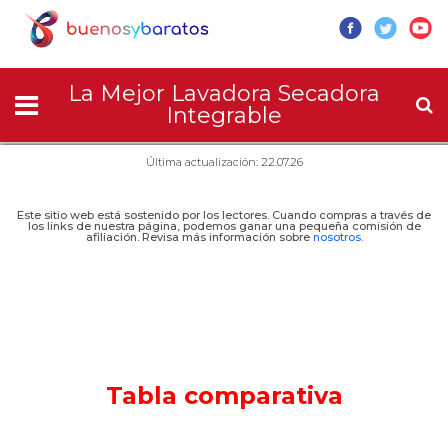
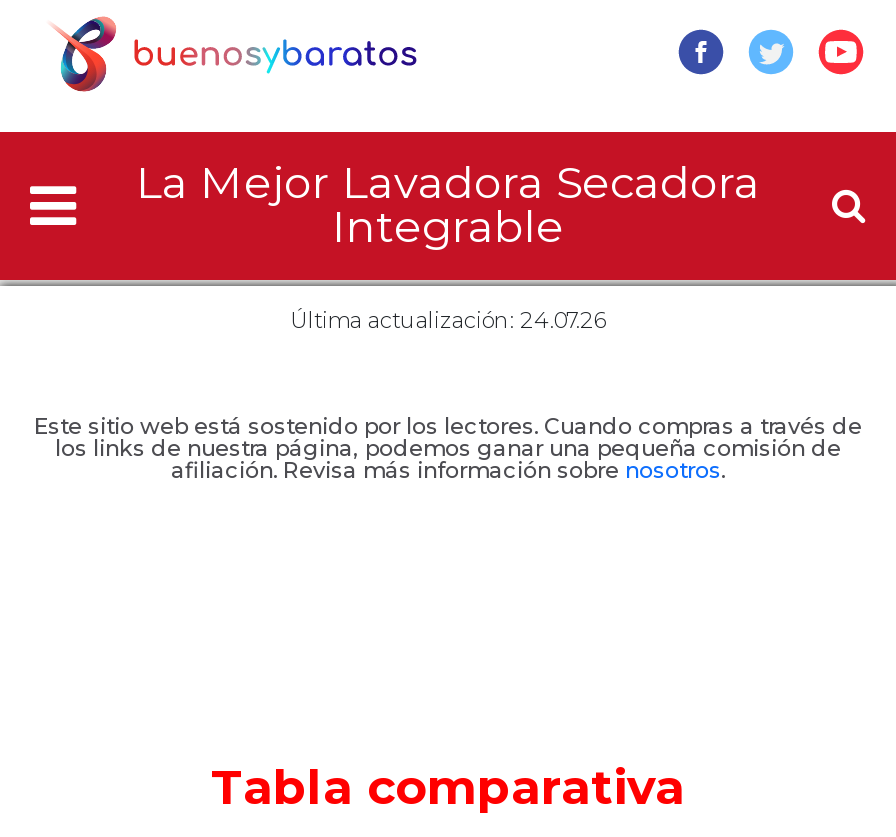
[145,155,302,169] Última actualización: 22.07.26 -> [290,306,606,334] Última actualización: 24.07.26

